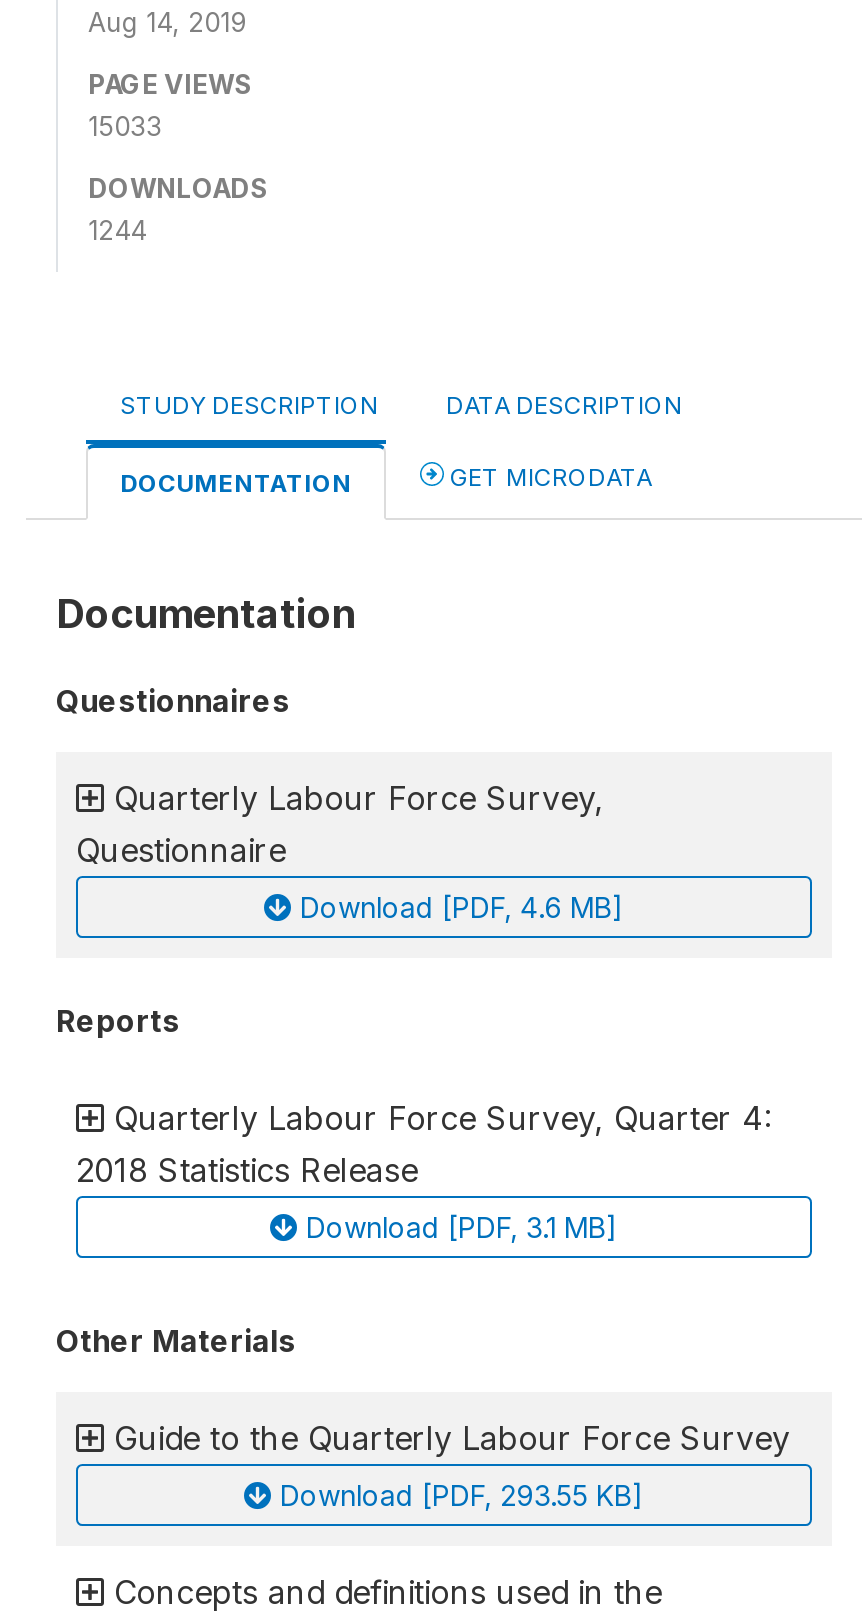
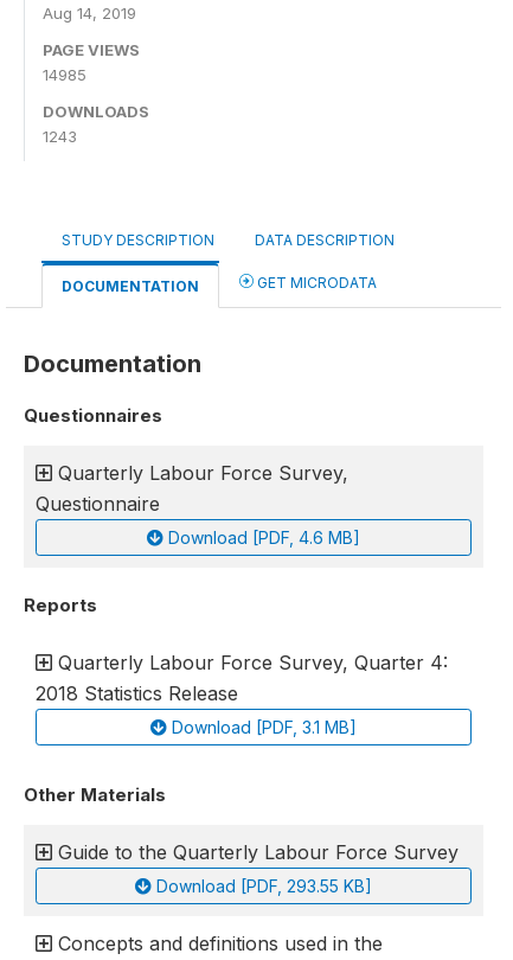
[88,110,162,142] 15033 -> [43,65,86,84] 14985
[88,214,146,246] 1244 -> [43,127,77,146] 1243

